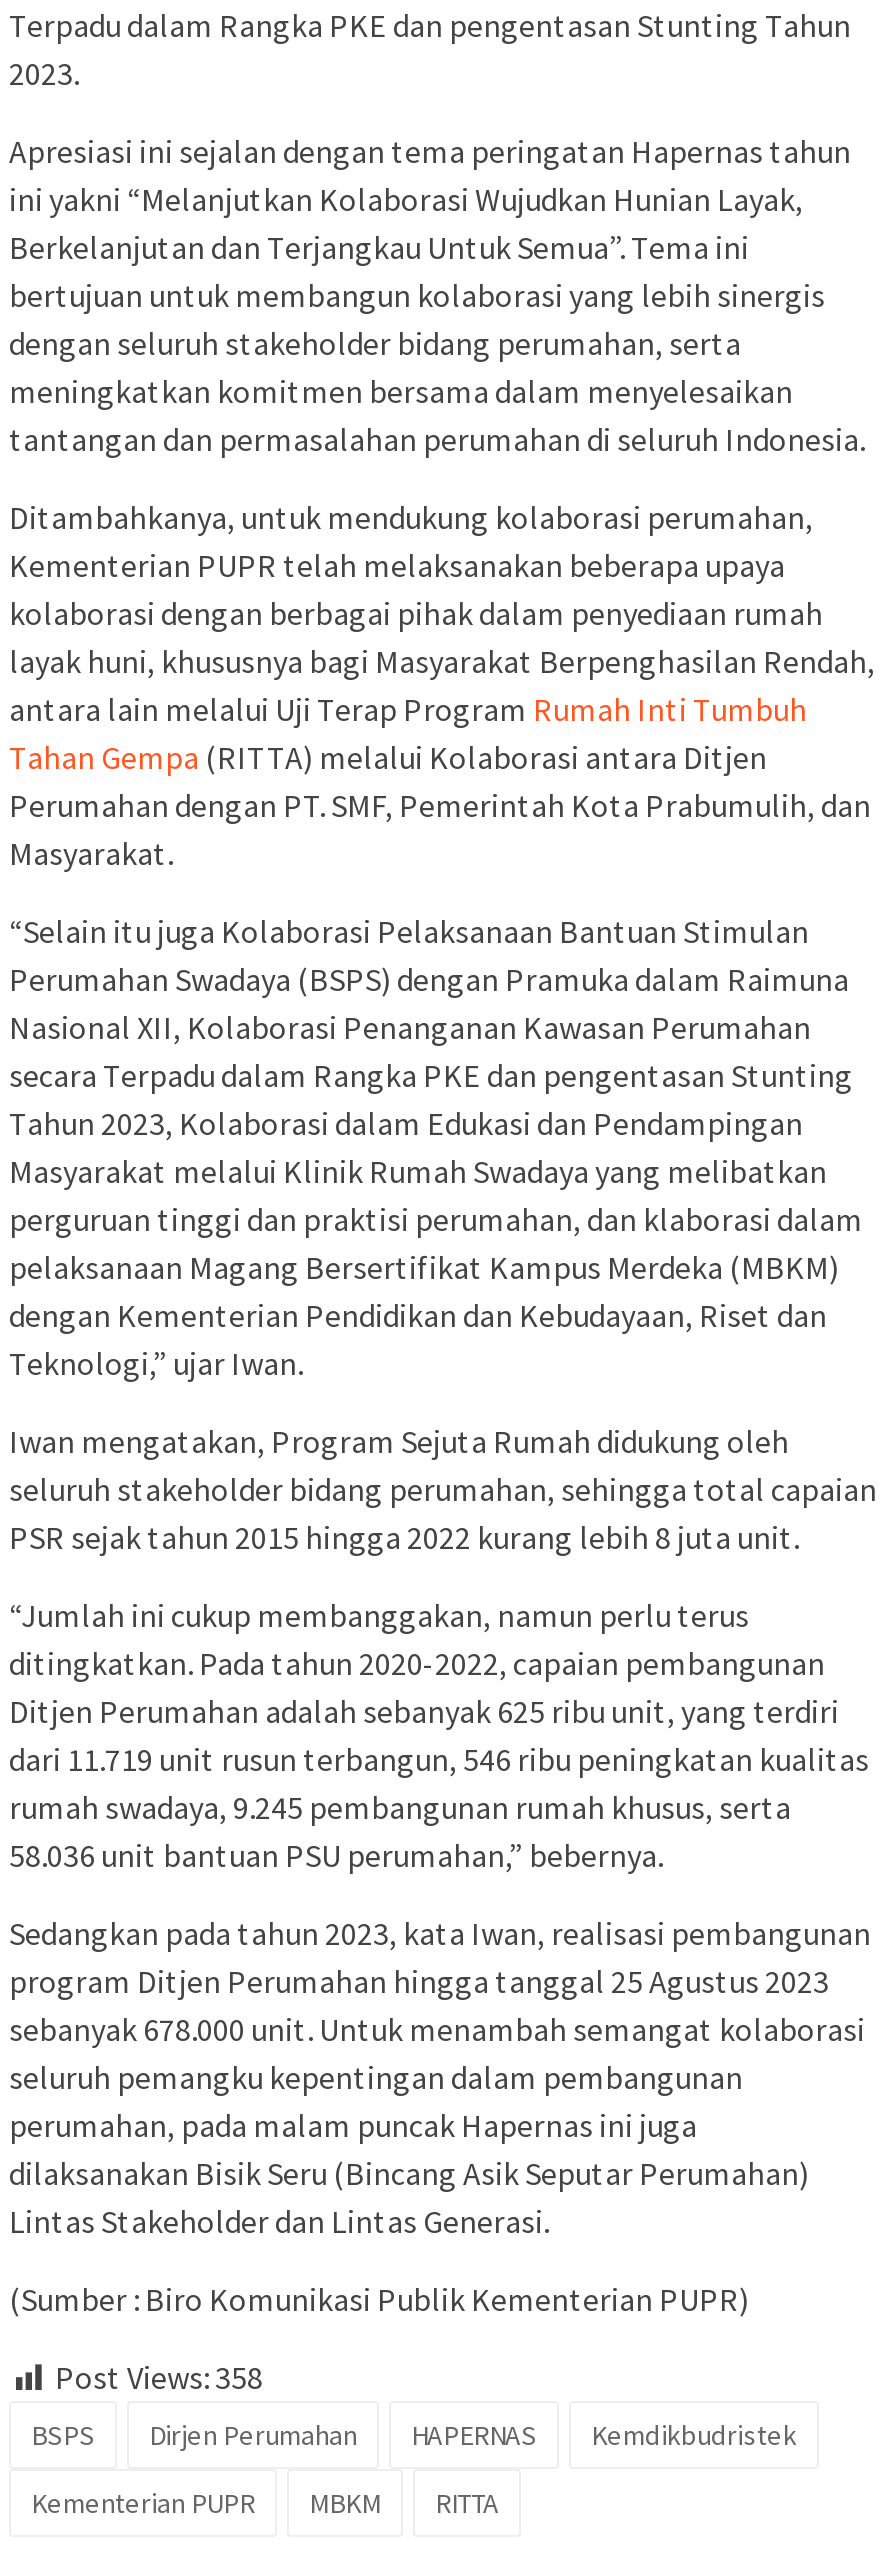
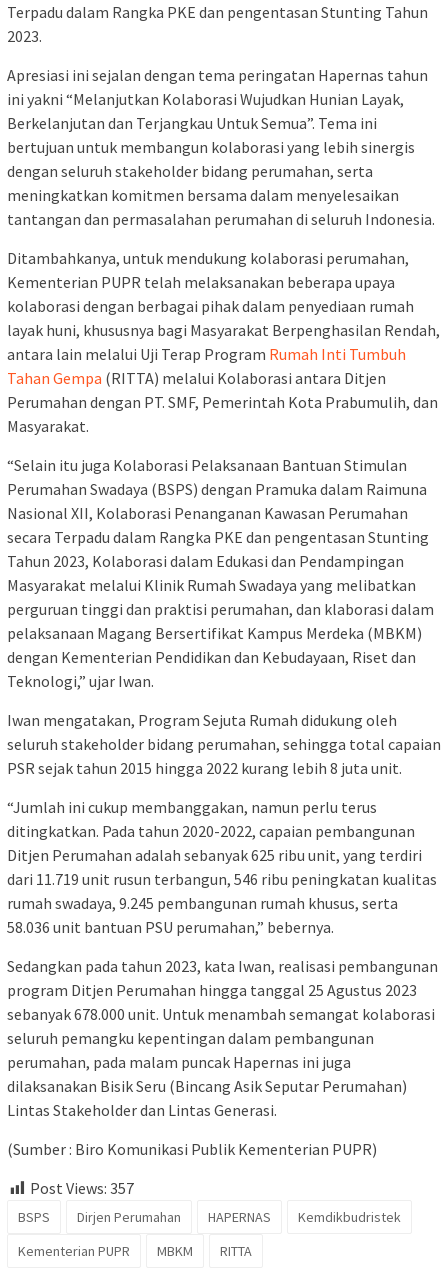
[55,2356,263,2396] Post Views: 358 -> [30,1178,134,1198] Post Views: 357

